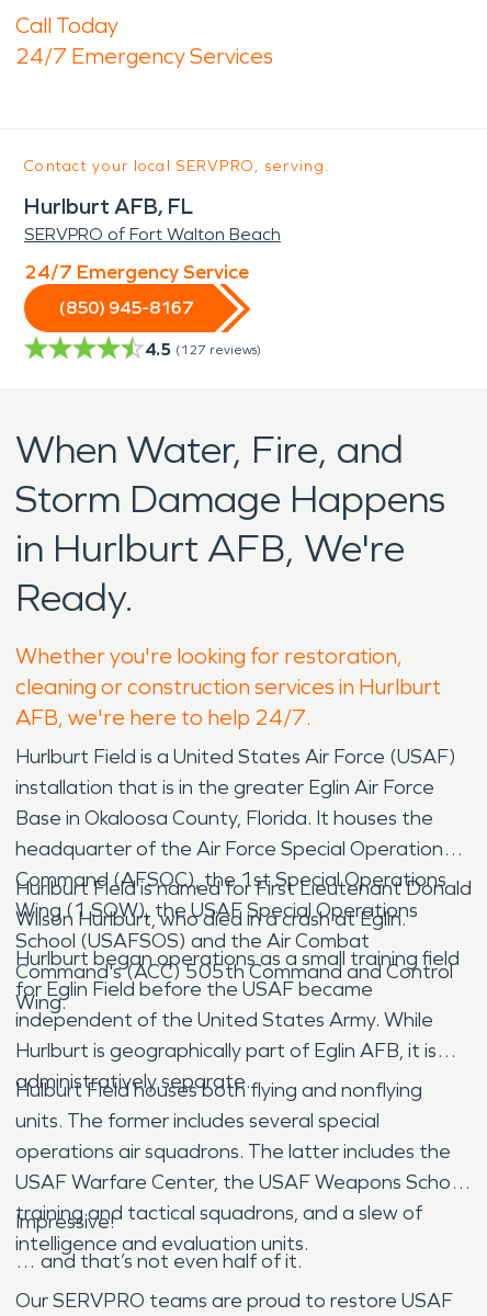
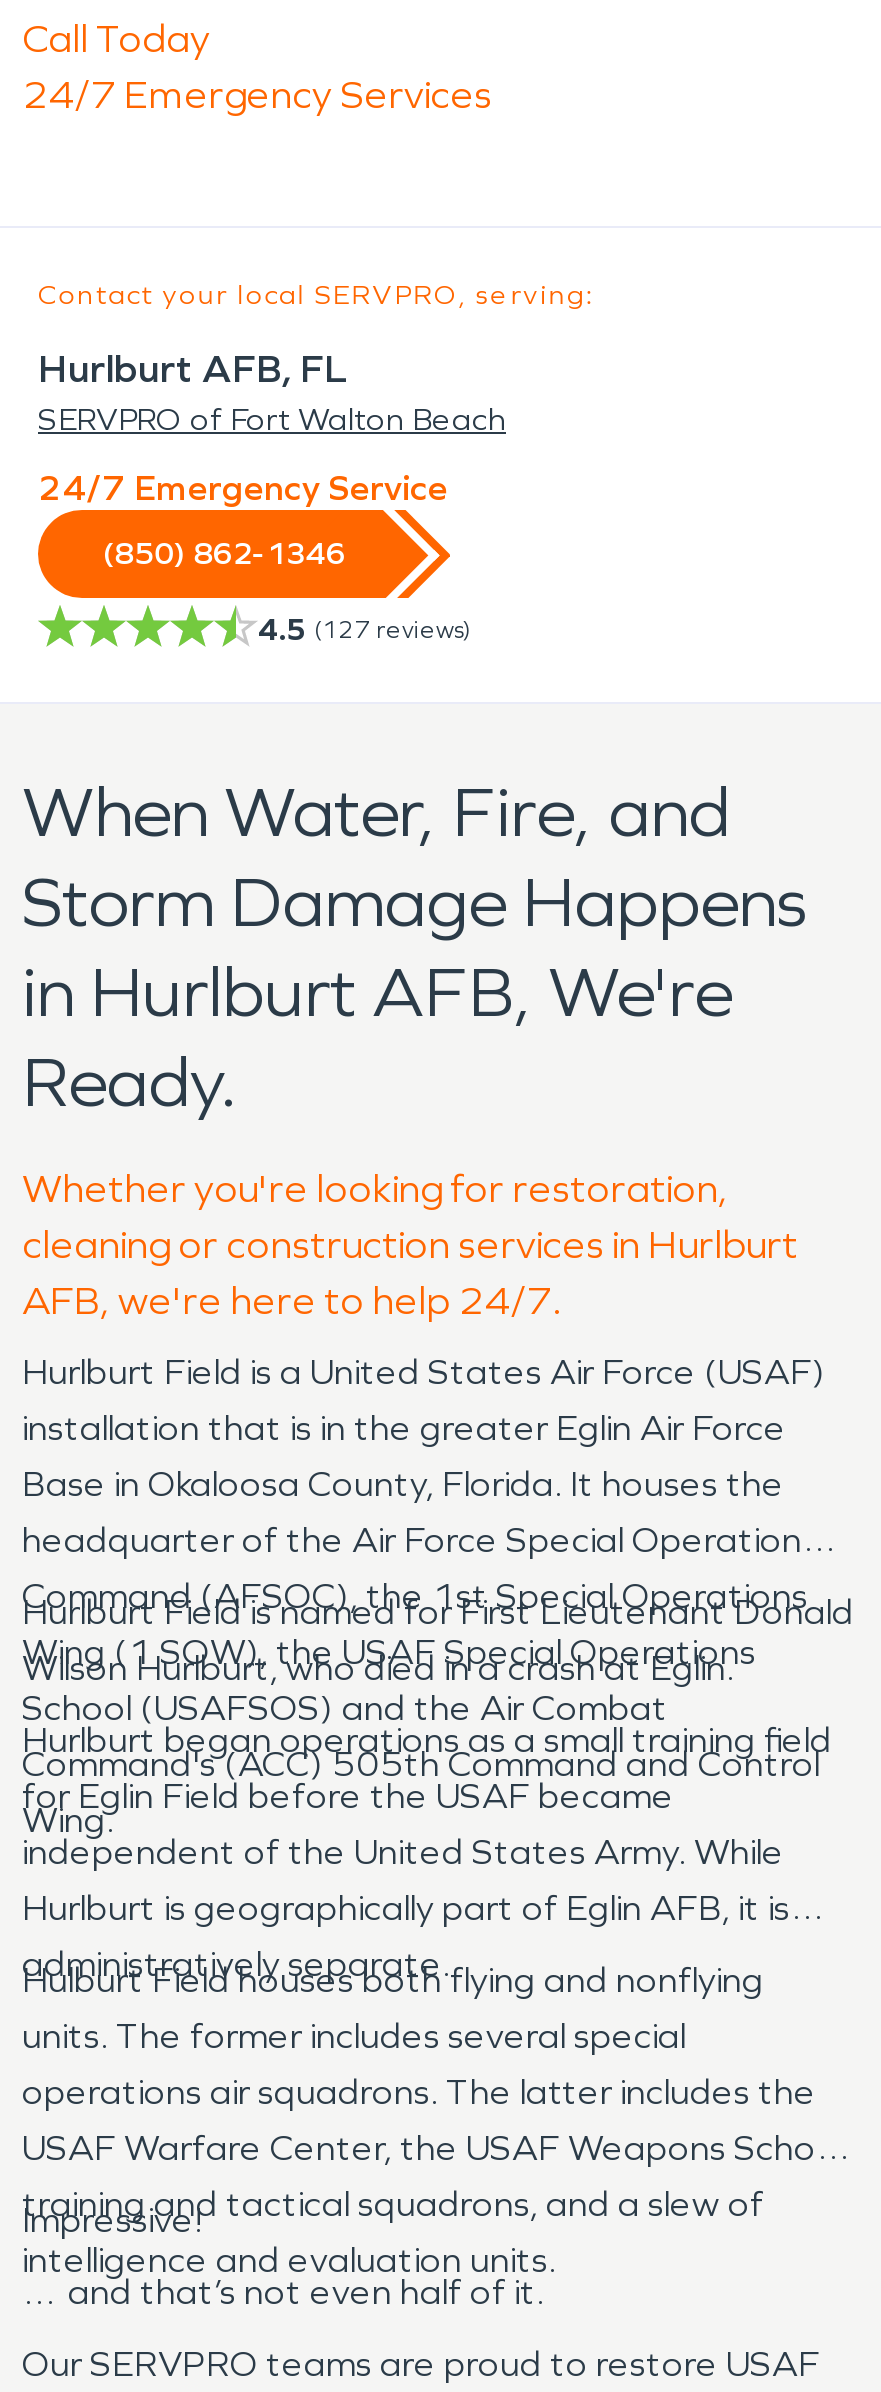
[59,297,193,318] (850) 945-8167 -> [102,533,345,571] (850) 862-1346

